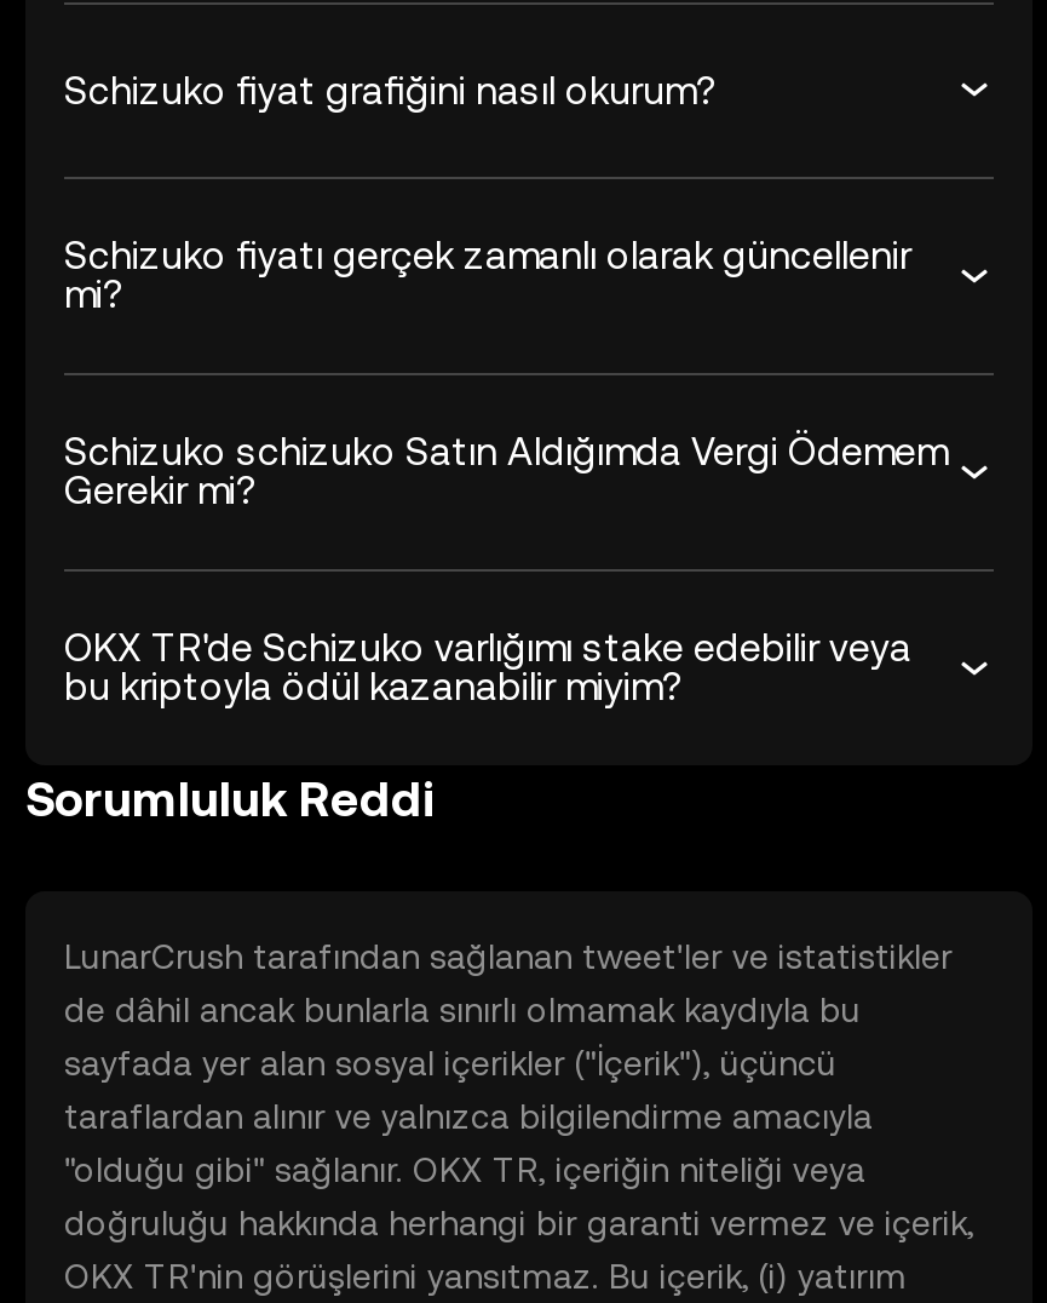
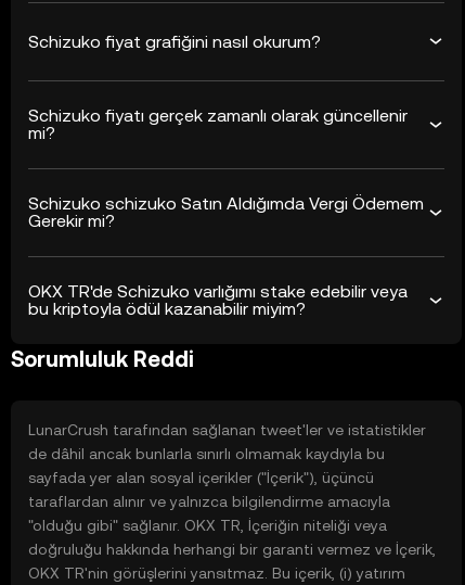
[64,1150,865,1189] "olduğu gibi" sağlanır. OKX TR, içeriğin niteliği veya -> [28,517,387,534] "olduğu gibi" sağlanır. OKX TR, İçeriğin niteliği veya
[64,1204,974,1242] doğruluğu hakkında herhangi bir garanti vermez ve içerik, -> [28,541,436,558] doğruluğu hakkında herhangi bir garanti vermez ve İçerik,

